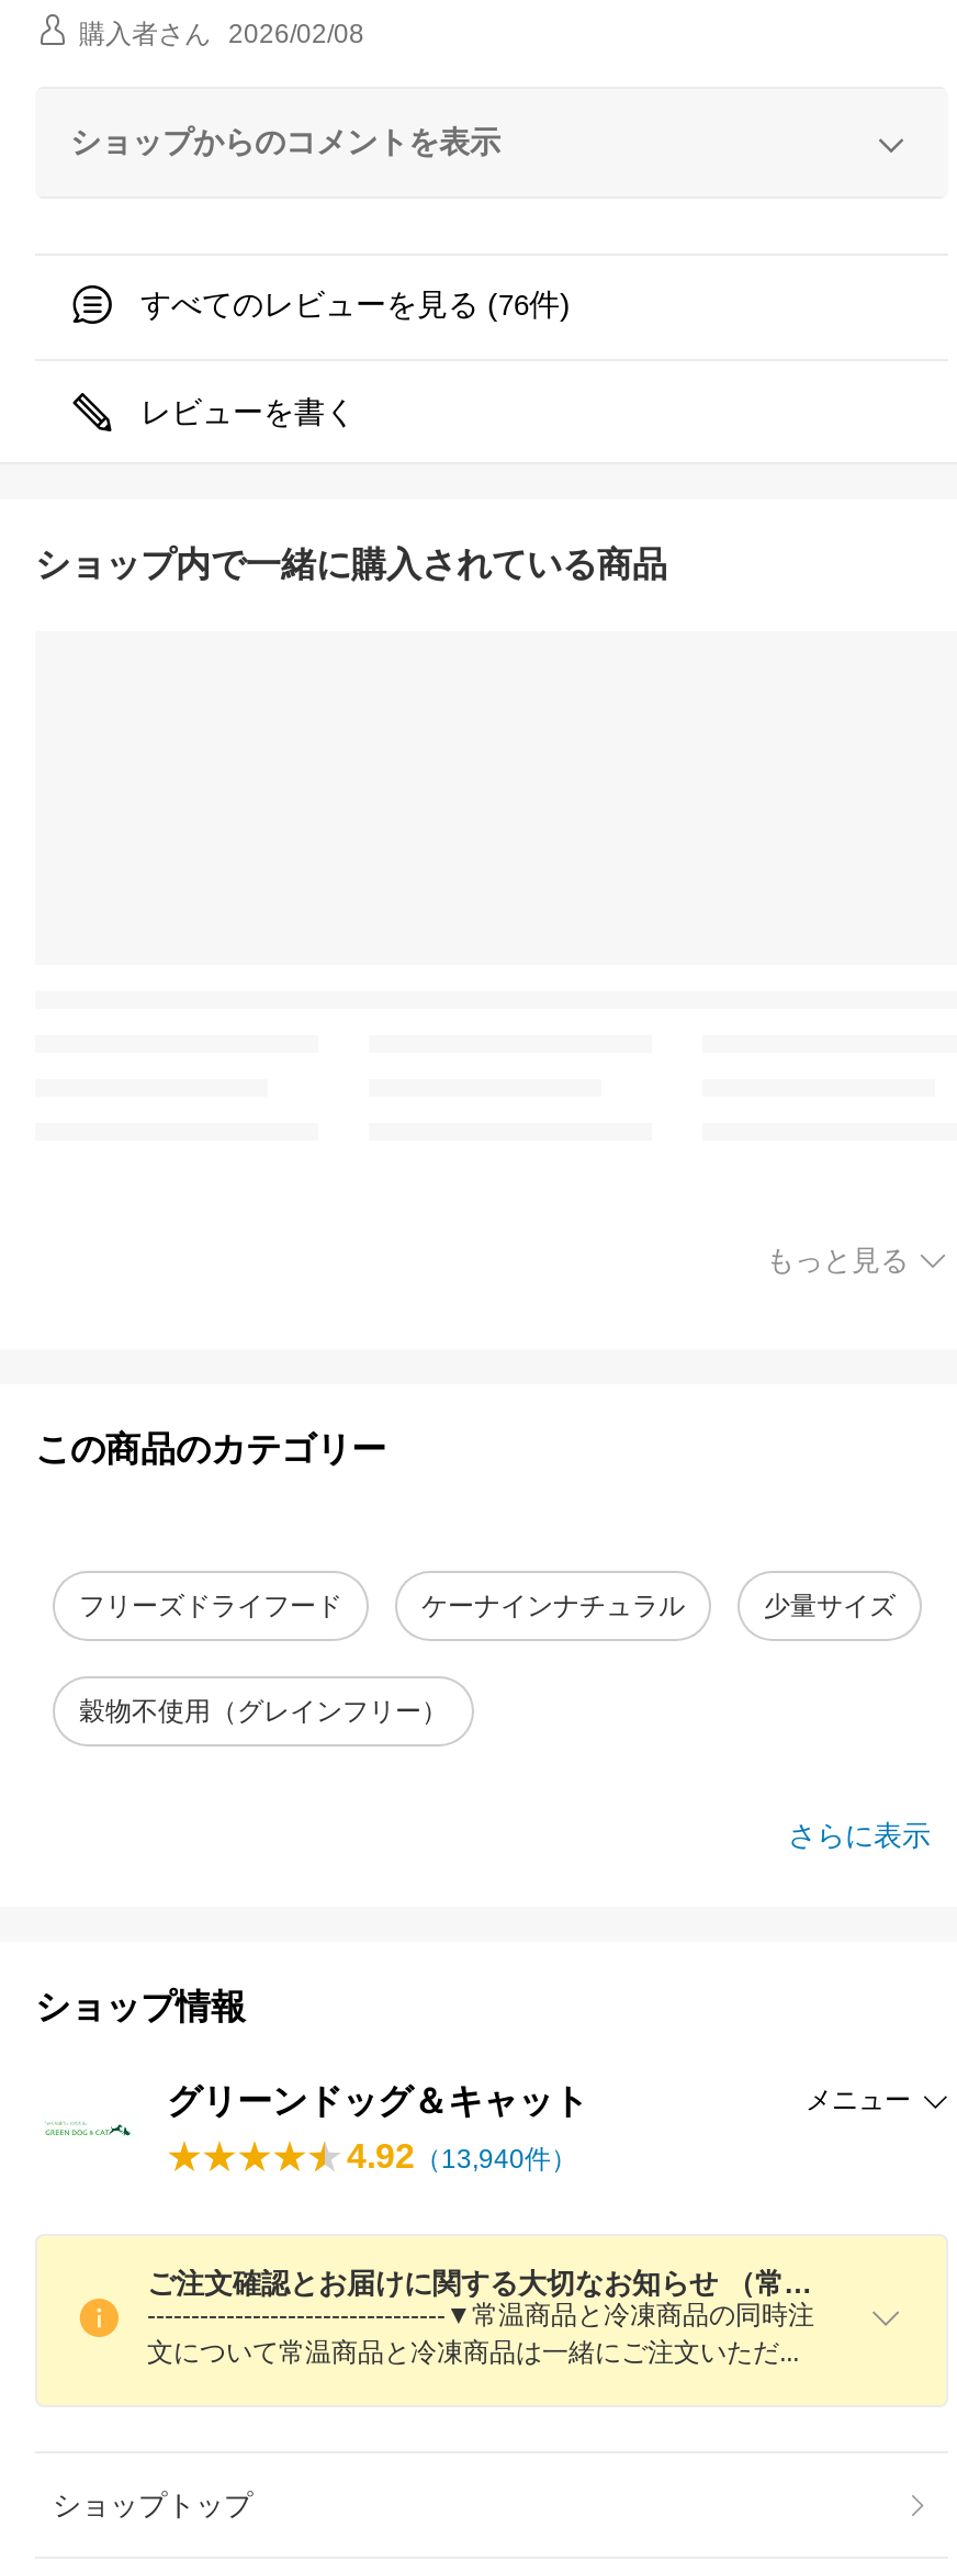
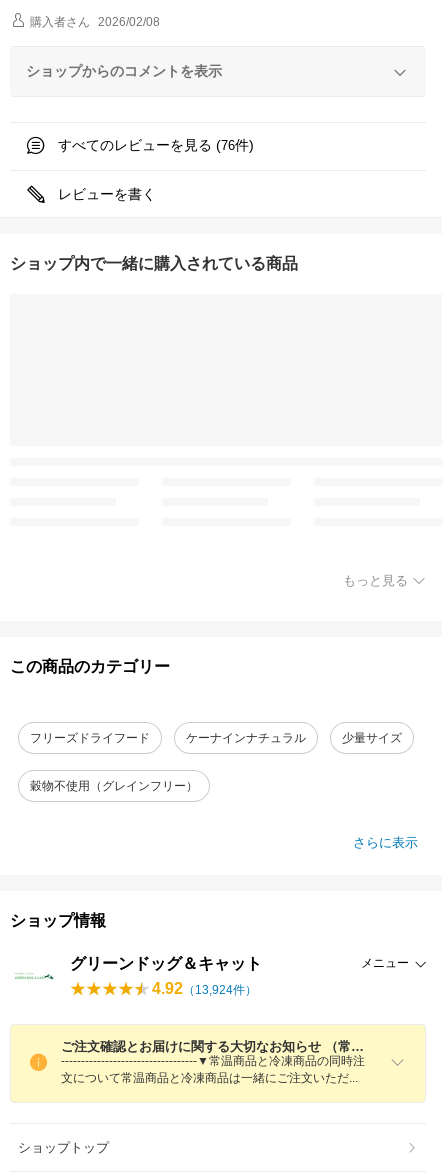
[347,2137,577,2175] 4.92（13,940件） -> [152,980,257,997] 4.92（13,924件）

